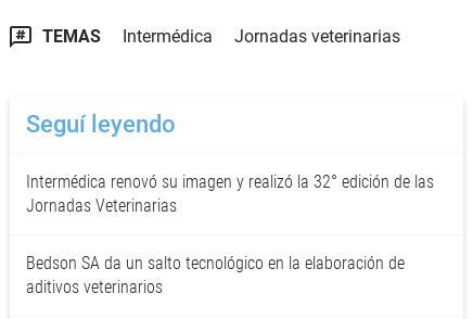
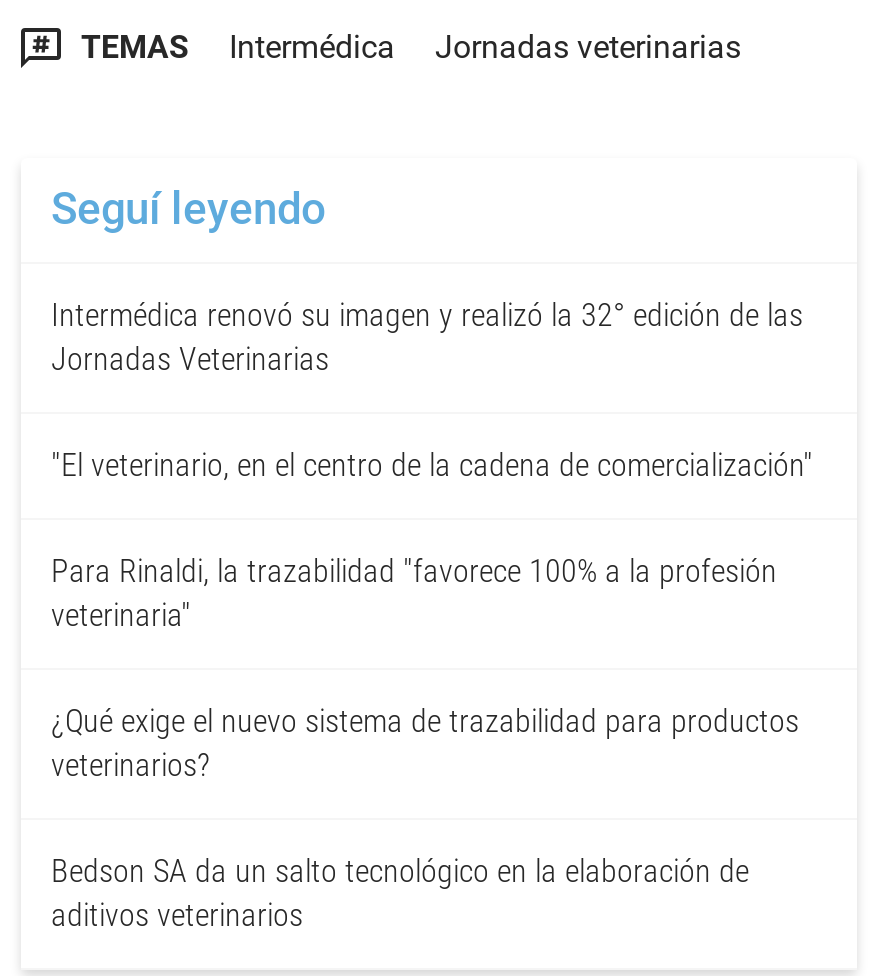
none -> [51,446,813,784] "El veterinario, en el centro de la cadena de comercialización" | Para Rinaldi, la trazabilidad "favorece 100% a la profesión | veterinaria" | ¿Qué exige el nuevo sistema de trazabilidad para productos | veterinarios?

